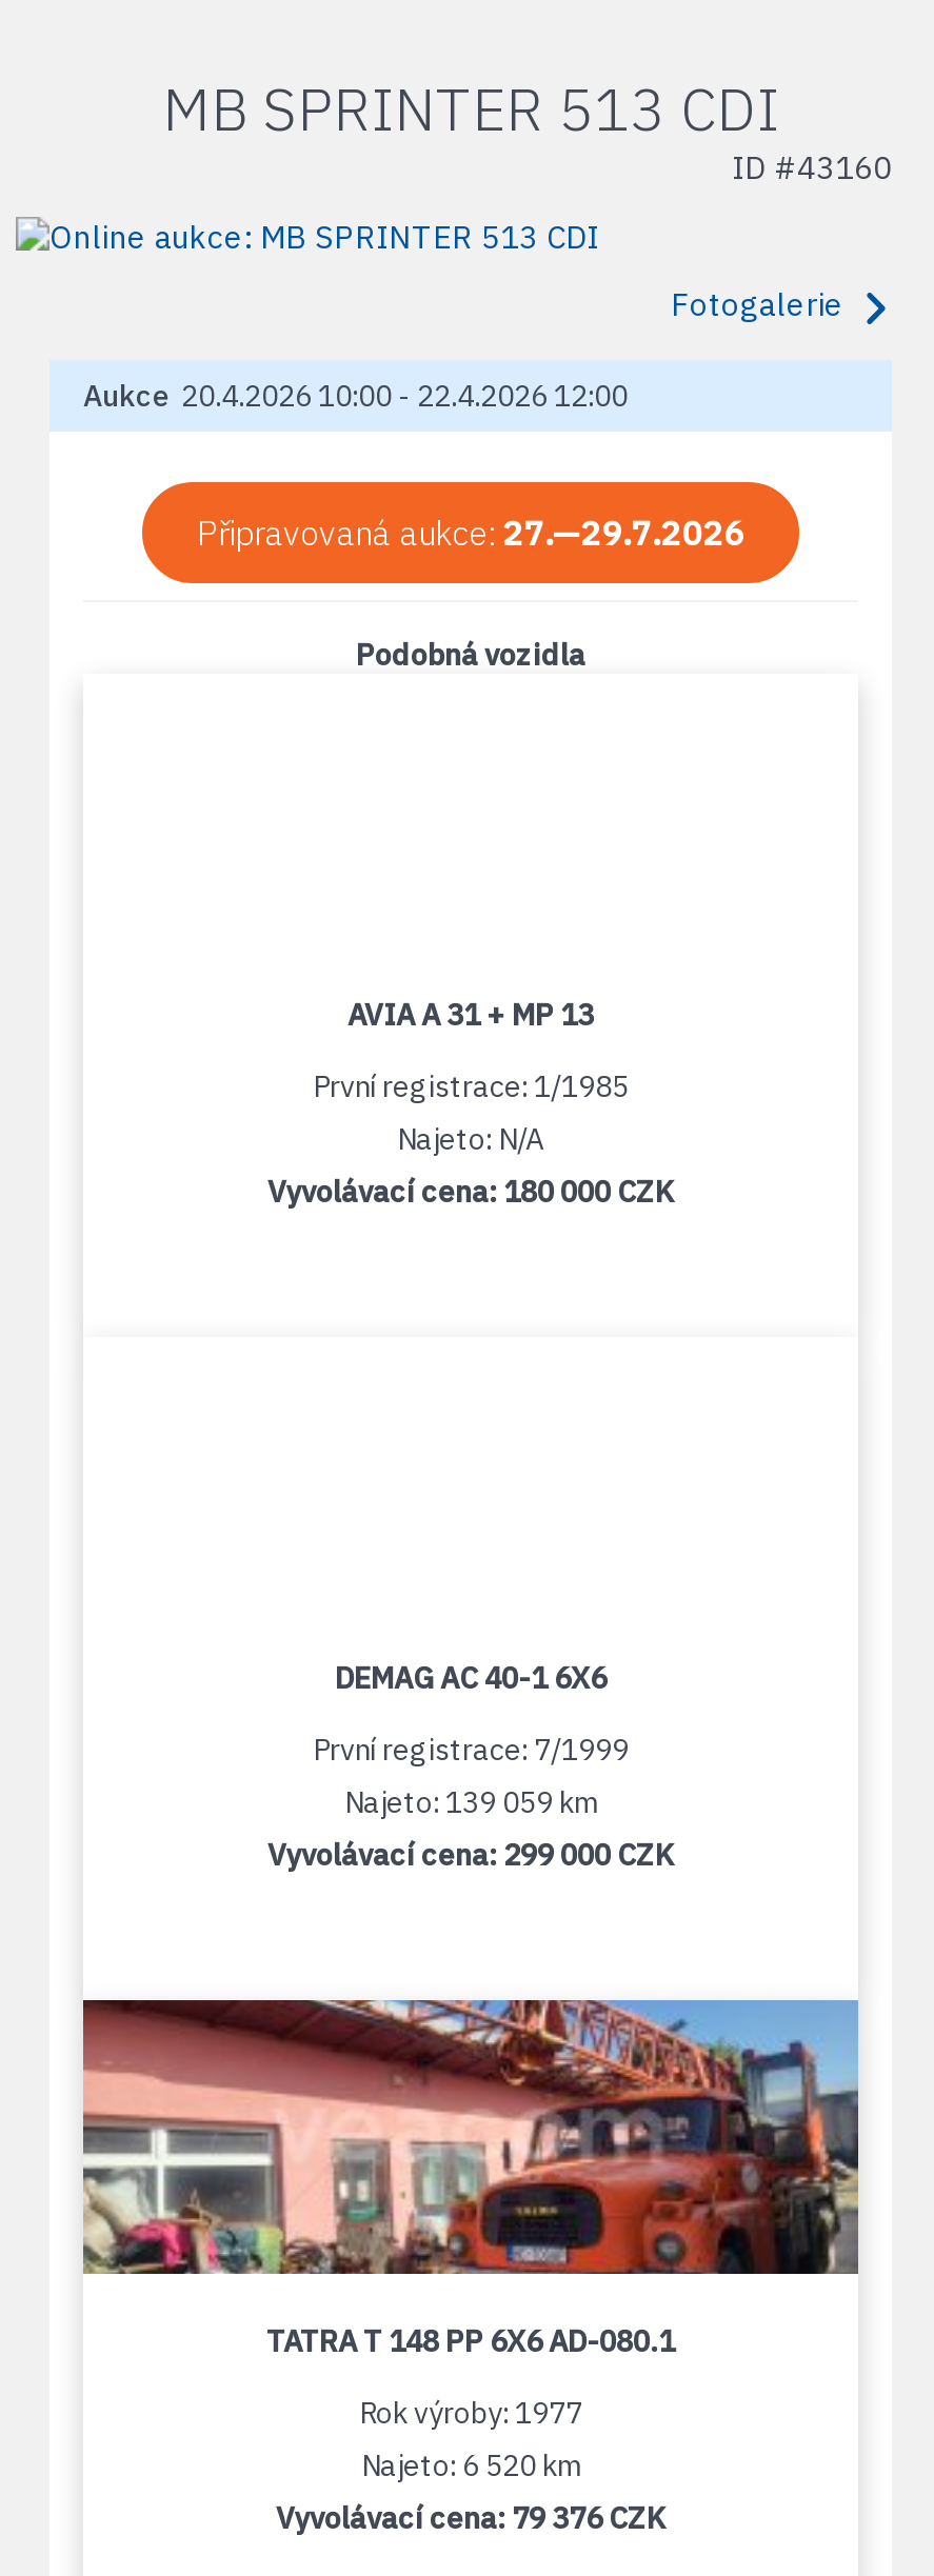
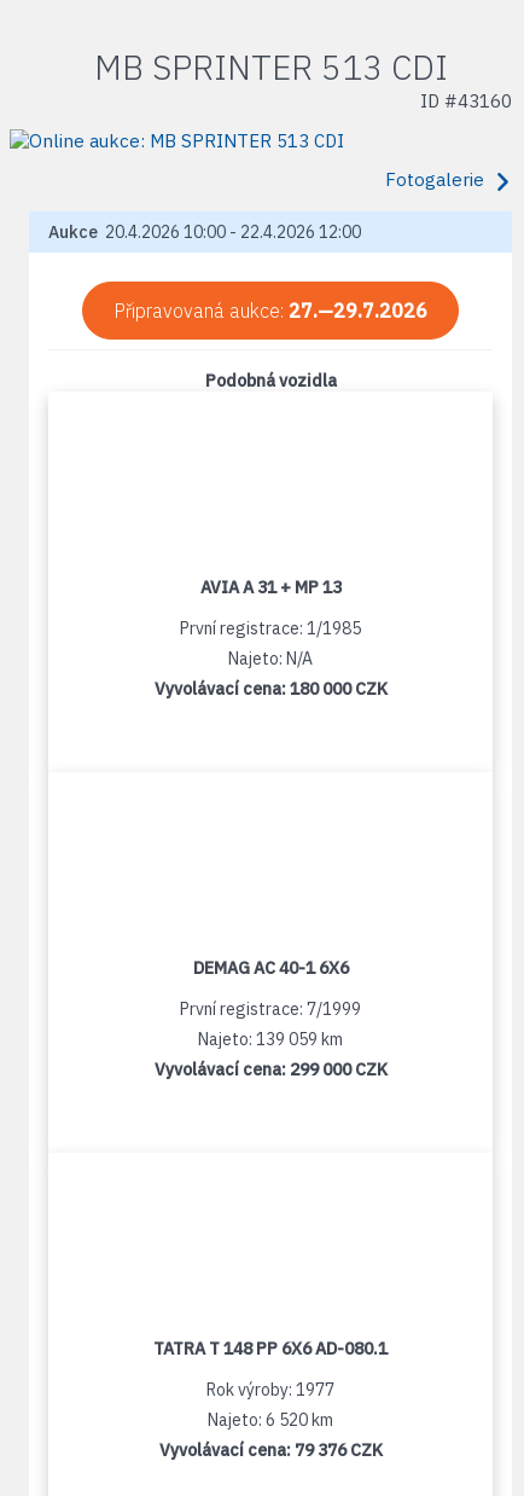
[81,1998,860,2276] [image] -> none

